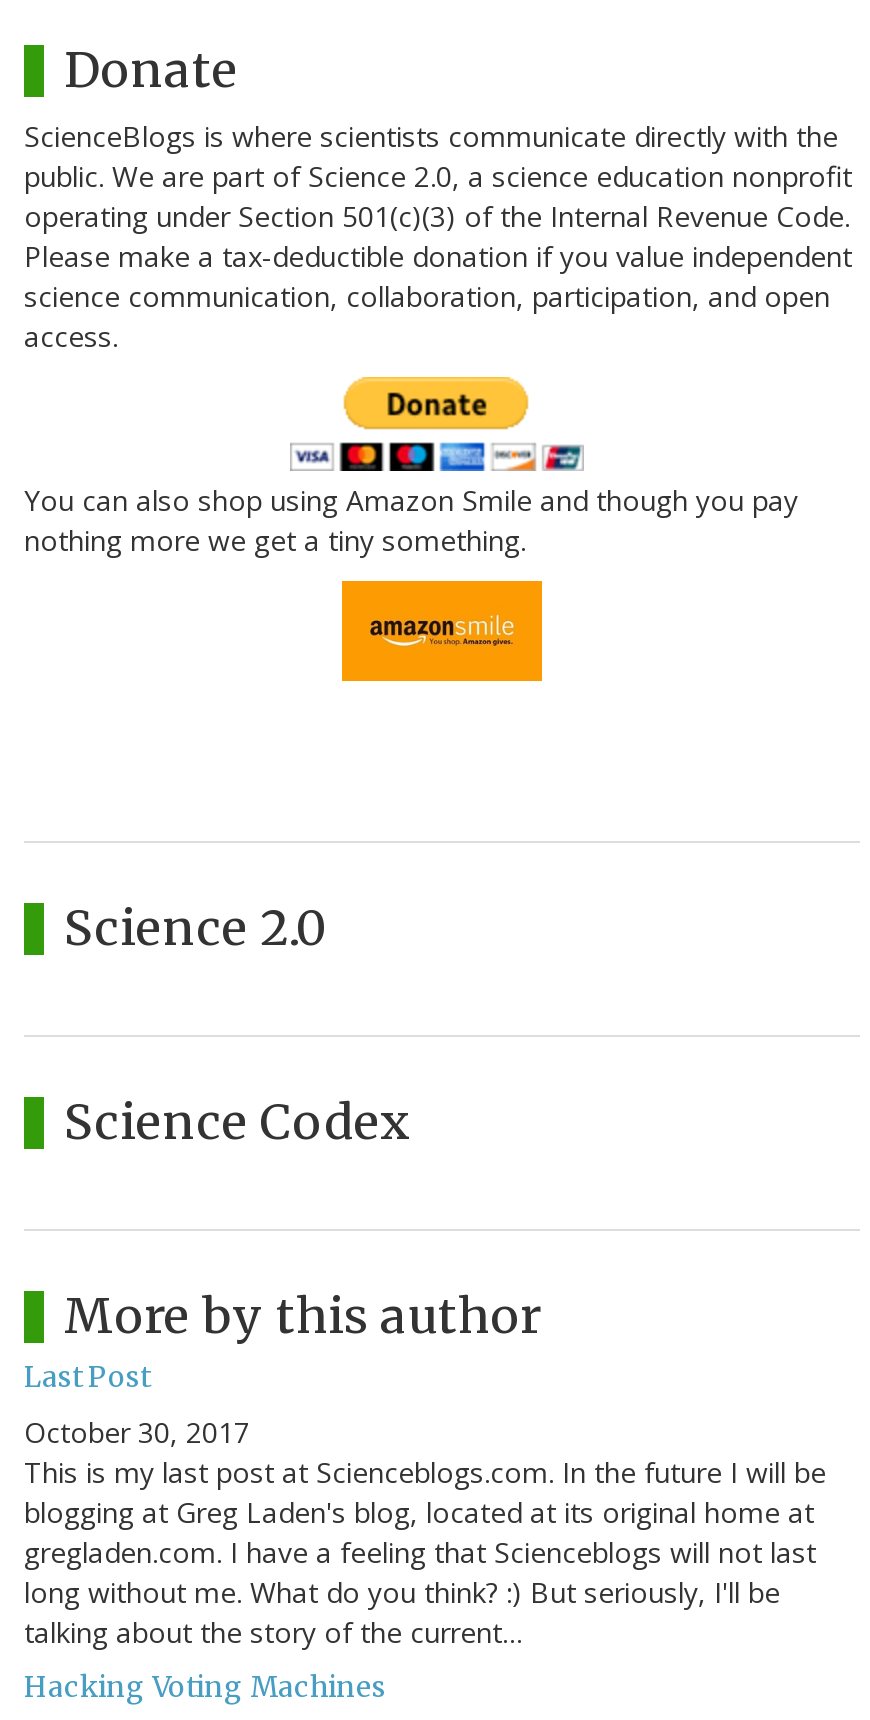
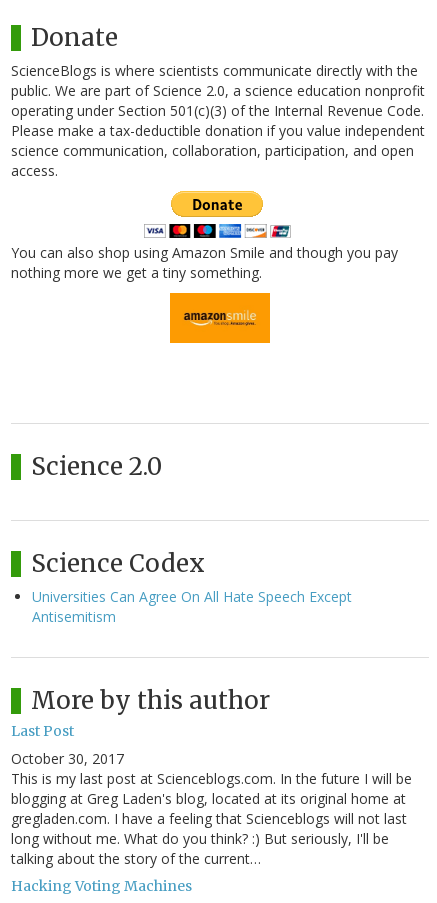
none -> [32,587,352,626] Universities Can Agree On All Hate Speech Except | Antisemitism

